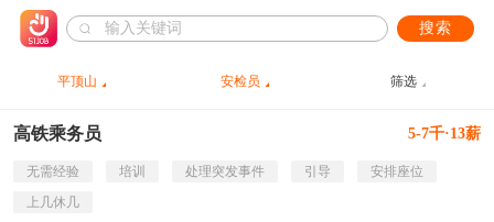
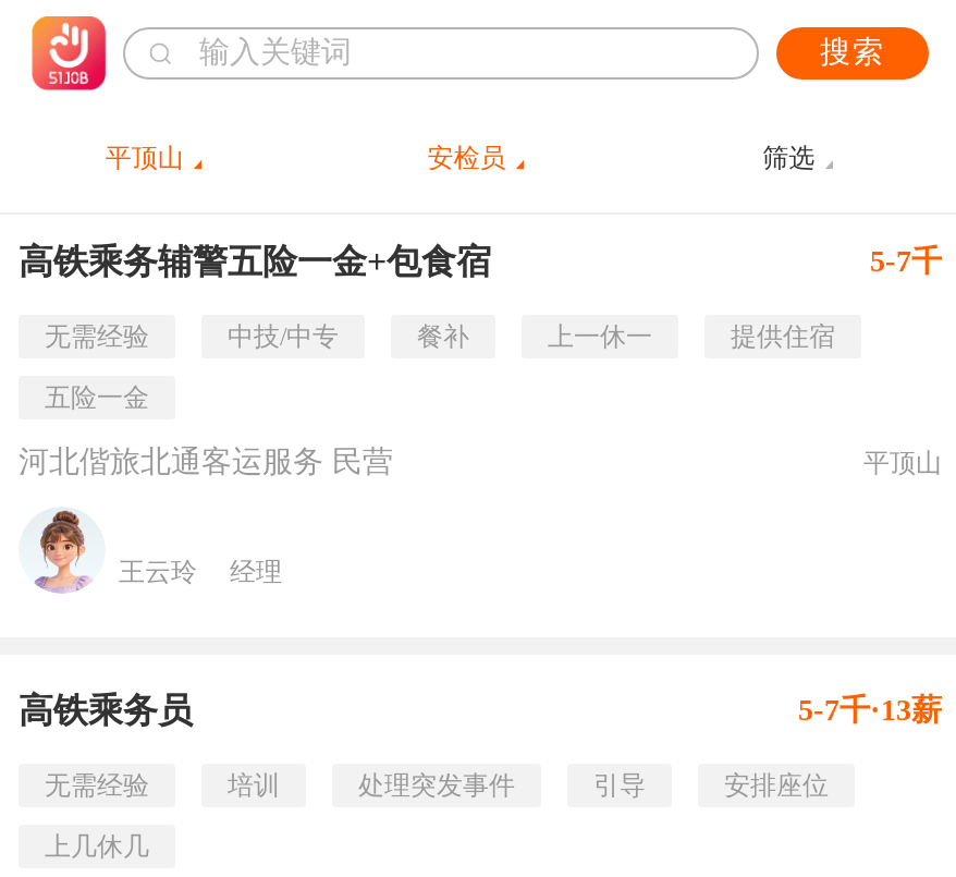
none -> [19,243,942,478] 高铁乘务辅警五险一金+包食宿 | 5-7千 | 无需经验 | 中技/中专 | 餐补 | 上一休一 | 提供住宿 | 五险一金 | 河北偕旅北通客运服务 民营 | 平顶山
none -> [25,507,282,594] [image] | 王云玲 | 经理

